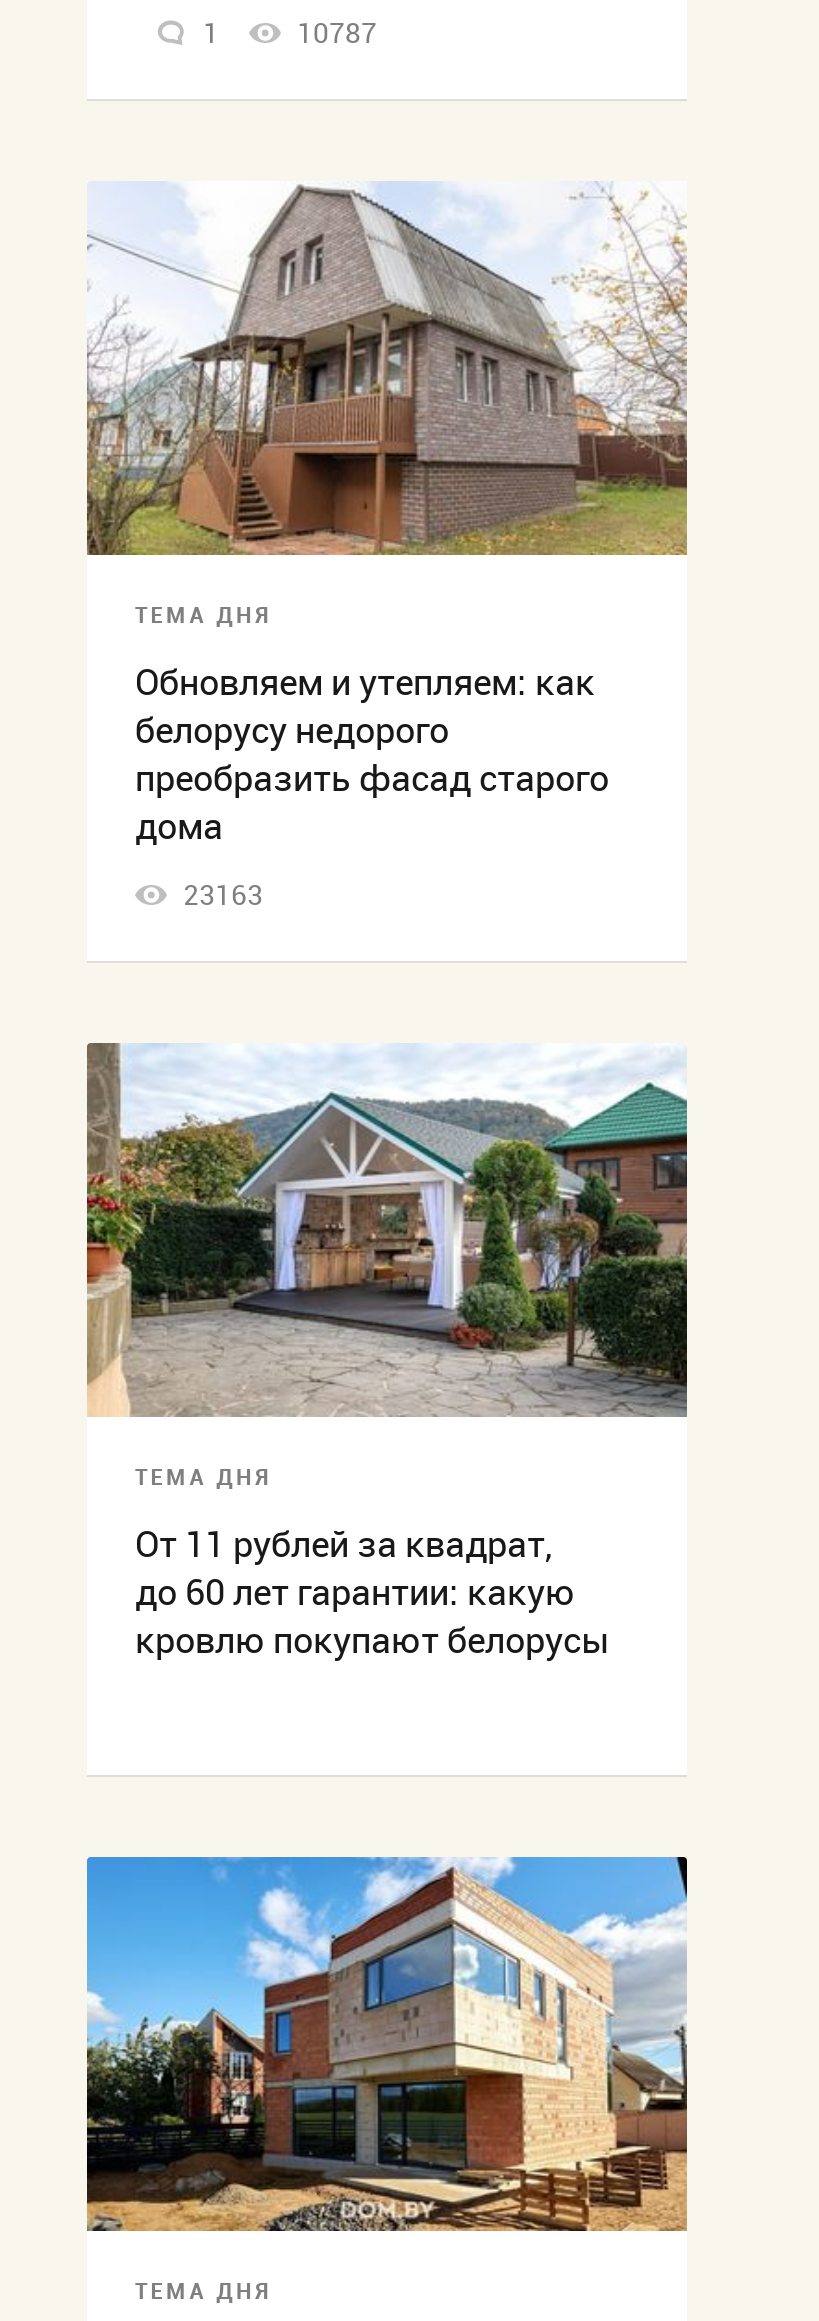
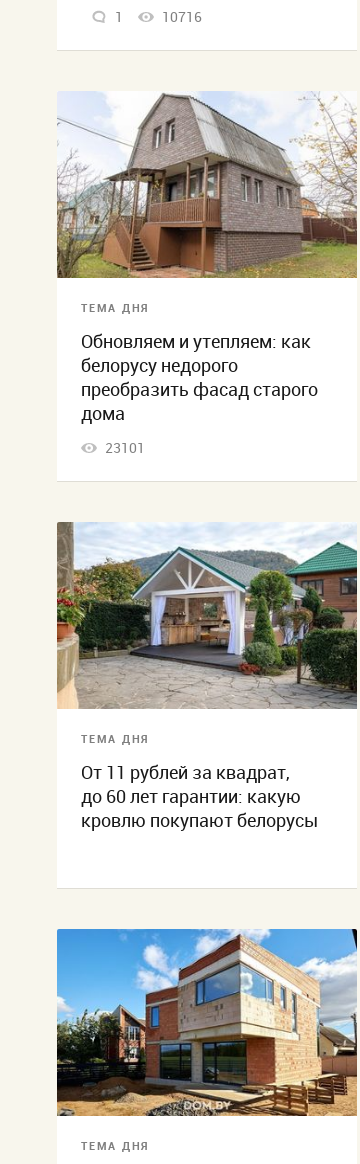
[297,17,377,49] 10787 -> [162,9,202,25] 10716
[183,879,263,911] 23163 -> [105,440,145,456] 23101

